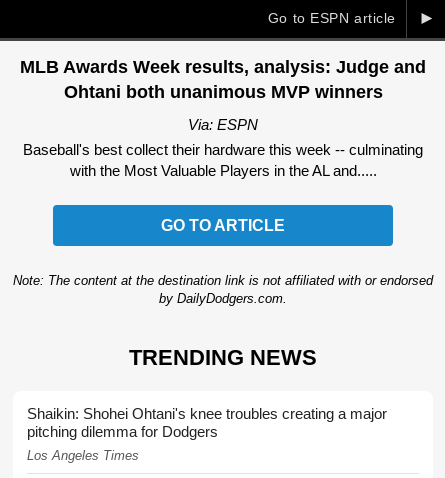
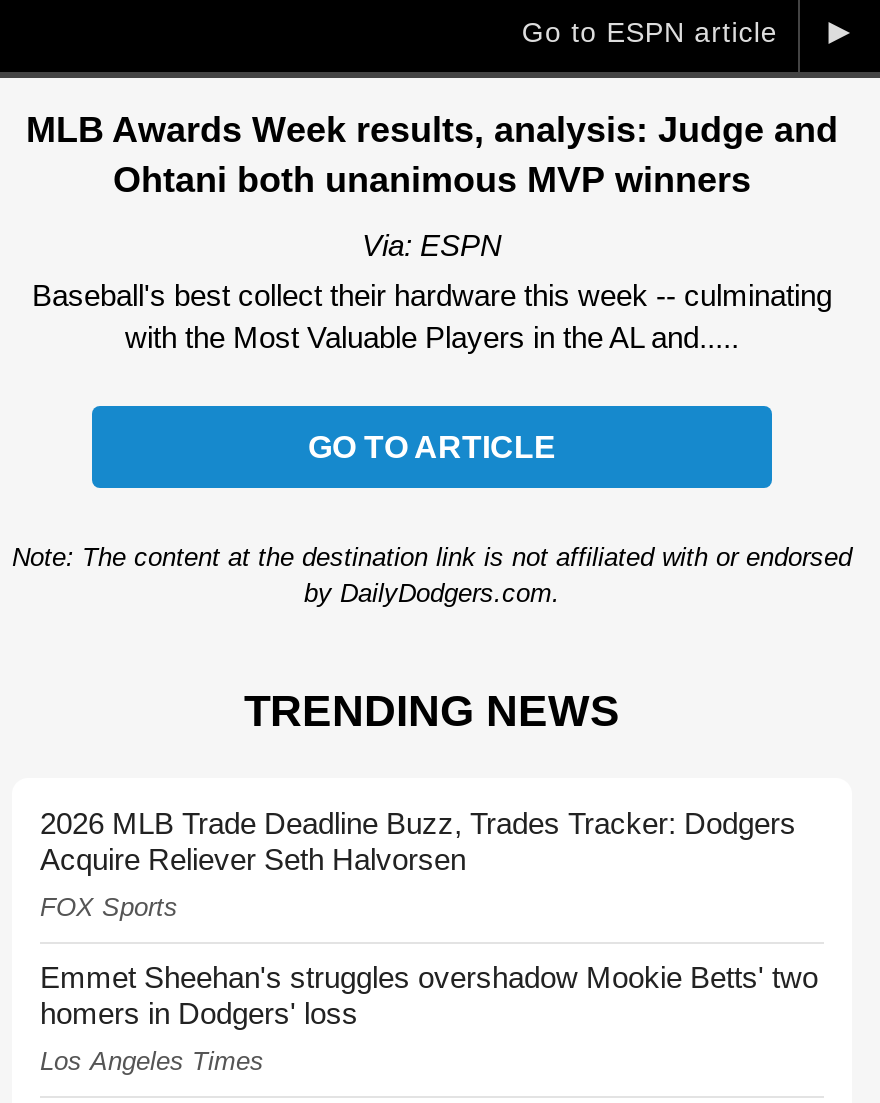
[27,405,387,440] Shaikin: Shohei Ohtani's knee troubles creating a major | pitching dilemma for Dodgers -> [40,806,818,1030] 2026 MLB Trade Deadline Buzz, Trades Tracker: Dodgers | Acquire Reliever Seth Halvorsen | FOX Sports | Emmet Sheehan's struggles overshadow Mookie Betts' two | homers in Dodgers' loss

